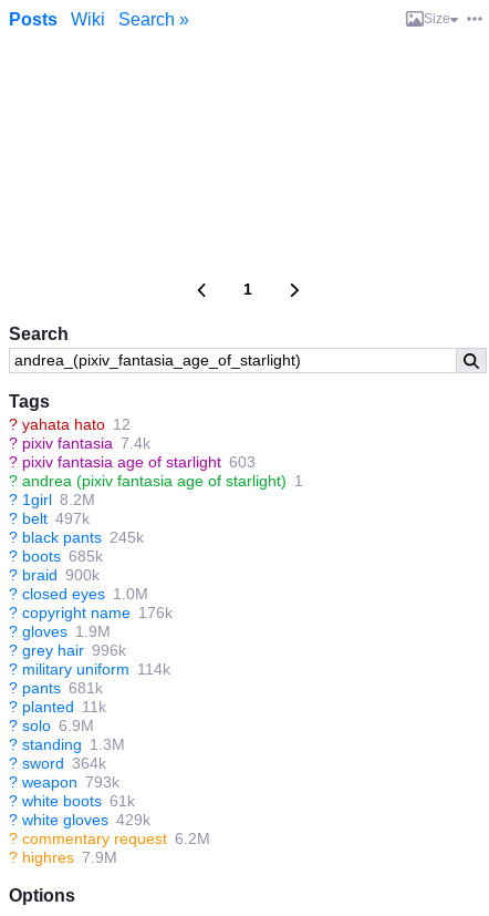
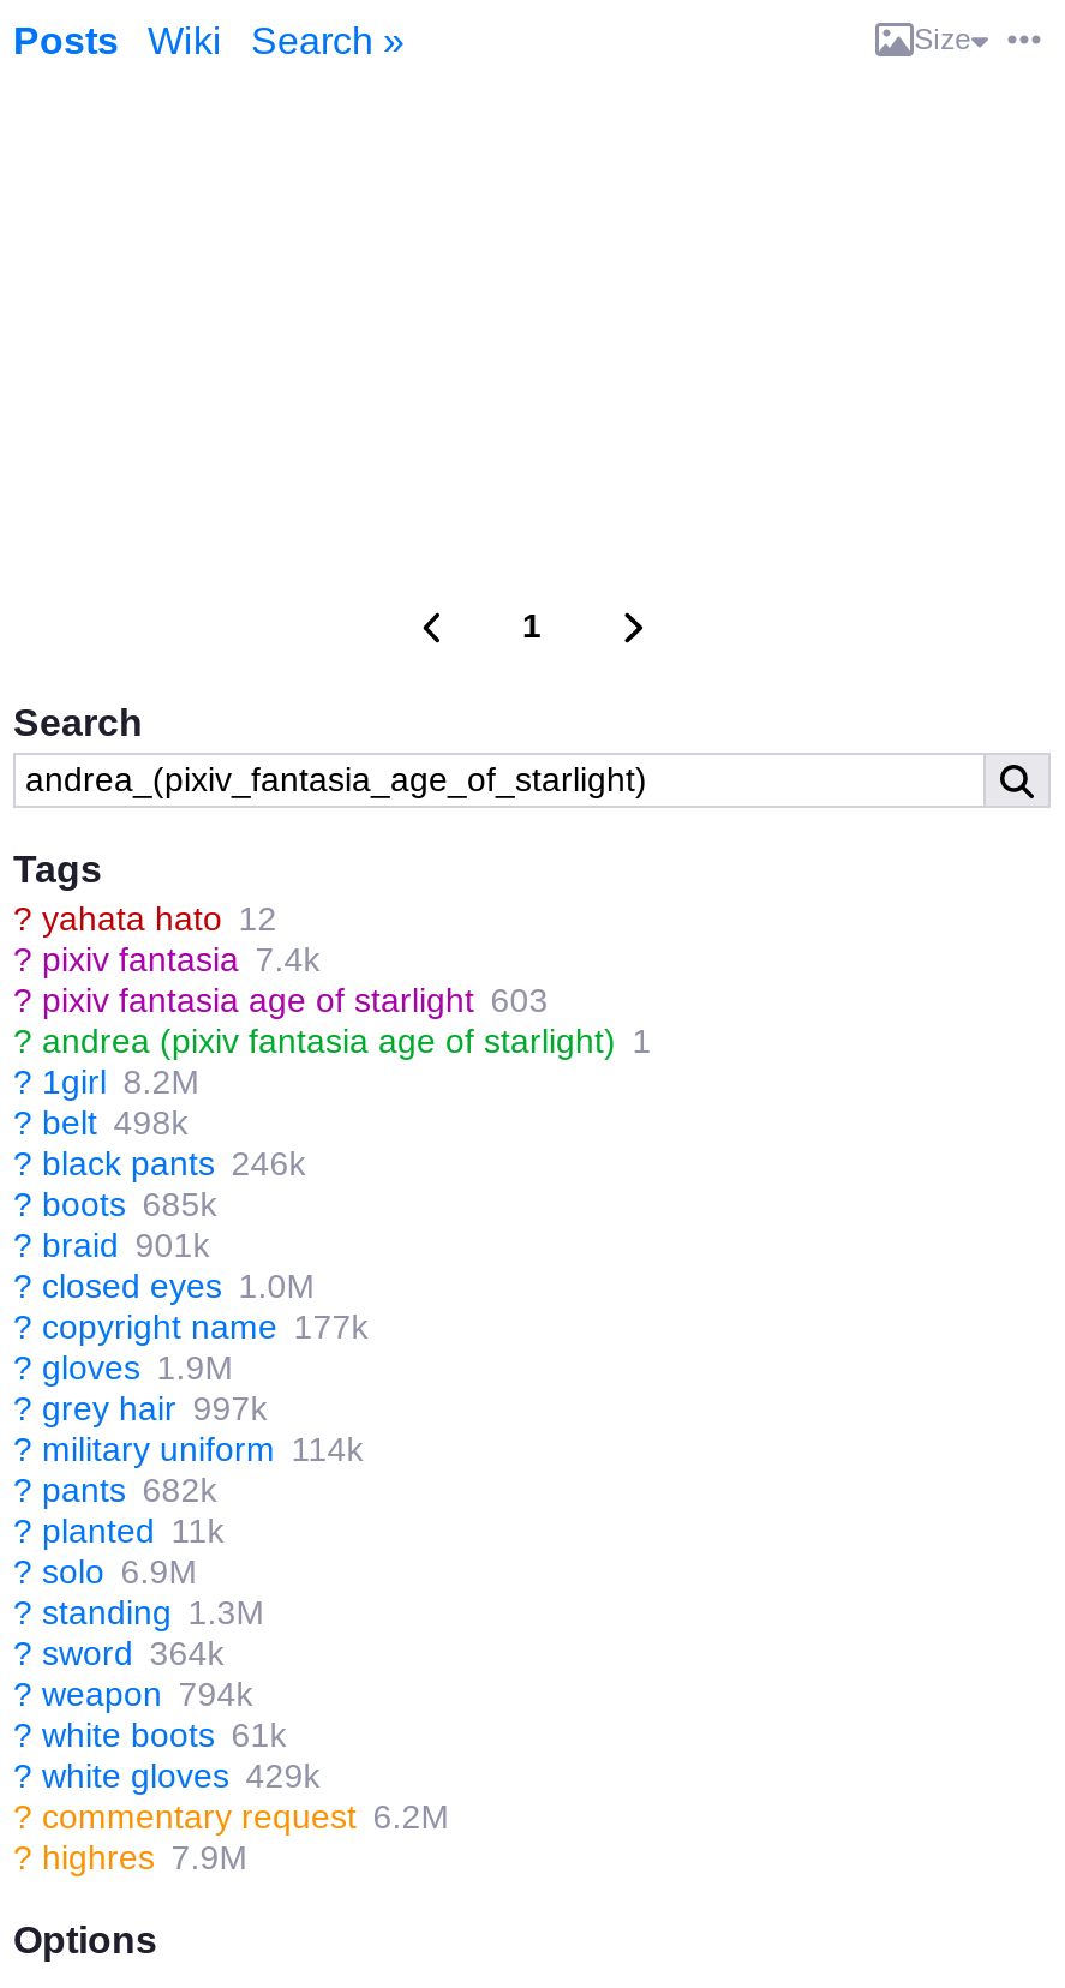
[9,510,89,527] ? belt 497k -> [13,1103,188,1142] ? belt 498k
[9,528,144,546] ? black pants 245k -> [13,1144,306,1182] ? black pants 246k
[9,566,99,584] ? braid 900k -> [13,1226,210,1264] ? braid 901k
[9,604,172,621] ? copyright name 176k -> [13,1307,368,1346] ? copyright name 177k
[9,641,126,659] ? grey hair 996k -> [13,1389,267,1427] ? grey hair 997k
[9,679,103,697] ? pants 681k -> [13,1471,217,1509] ? pants 682k
[9,773,119,791] ? weapon 793k -> [13,1675,253,1713] ? weapon 794k

